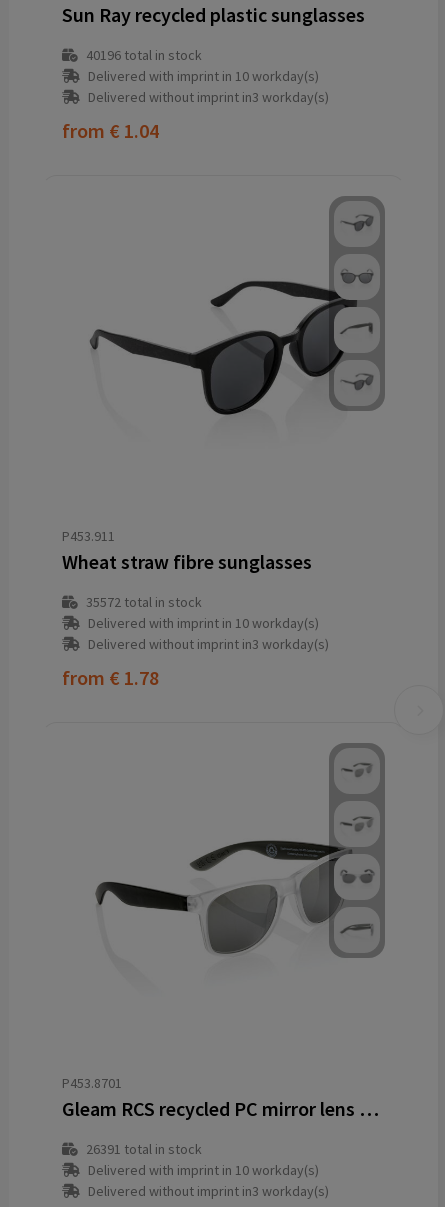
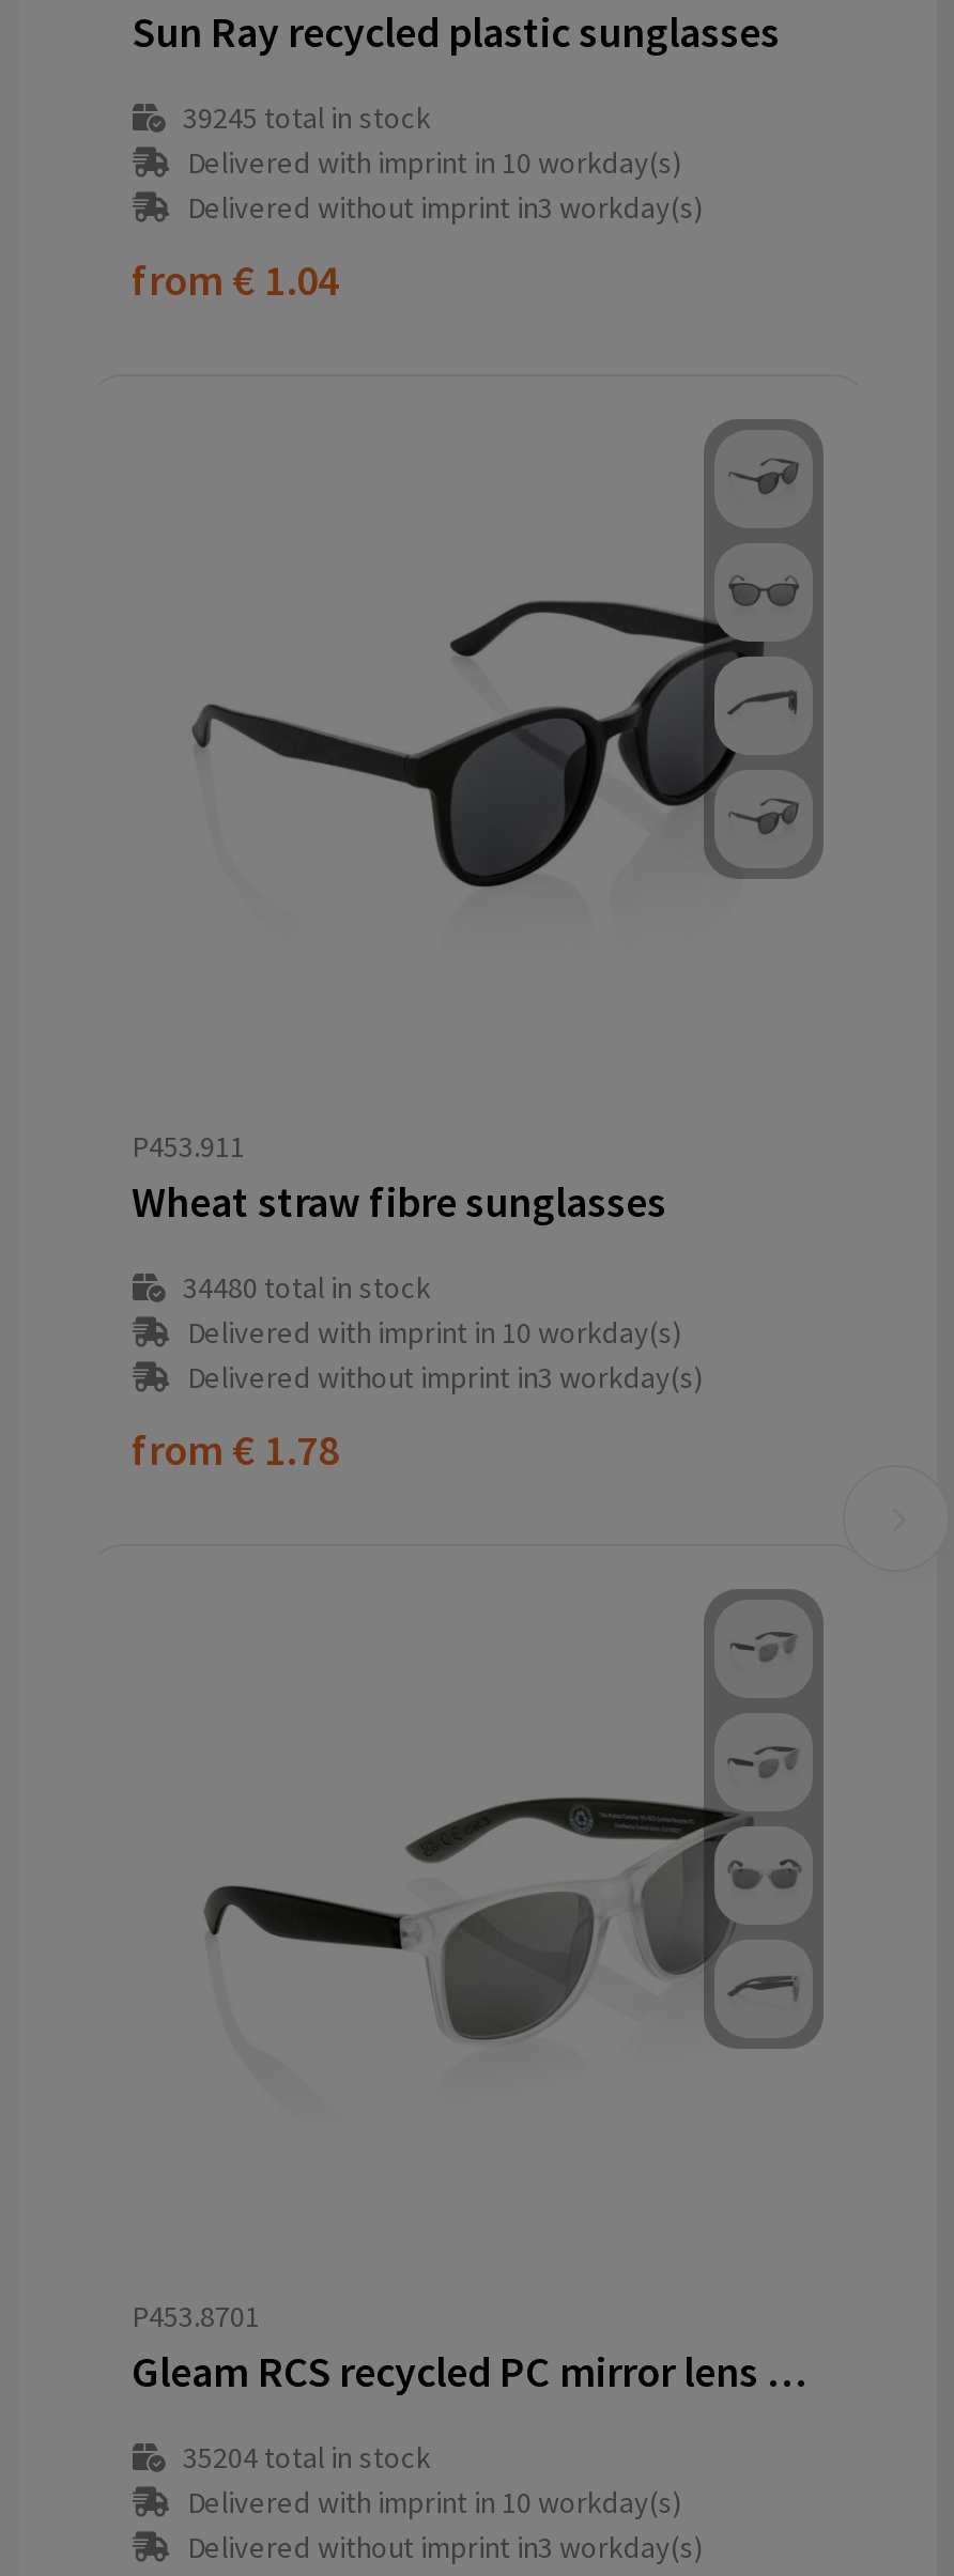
[85,46,201,64] 40196 total in stock -> [183,99,431,137] 39245 total in stock
[85,593,201,611] 35572 total in stock -> [183,1269,431,1307] 34480 total in stock
[85,1140,201,1158] 26391 total in stock -> [183,2438,431,2477] 35204 total in stock

